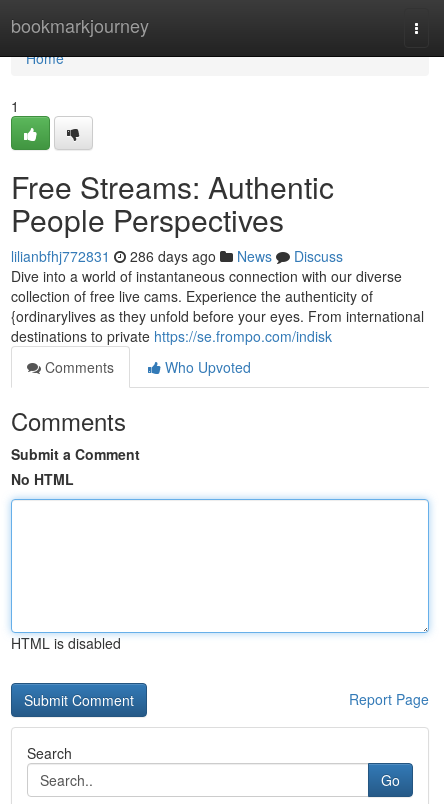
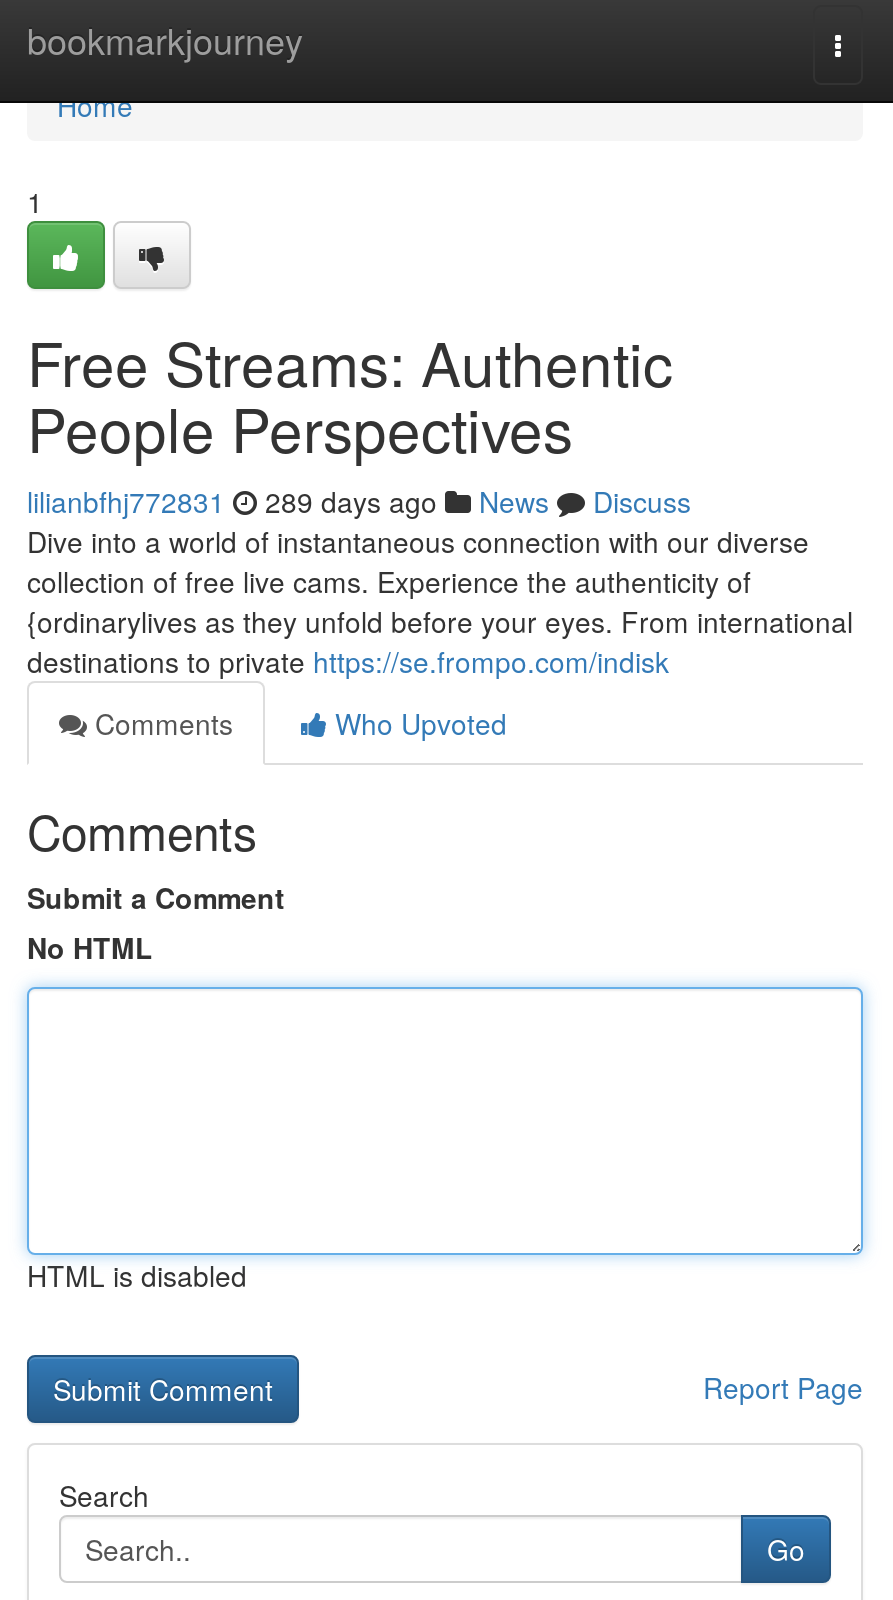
[11,246,343,266] lilianbfhj772831 286 days ago News Discuss -> [27,481,691,521] lilianbfhj772831 289 days ago News Discuss

